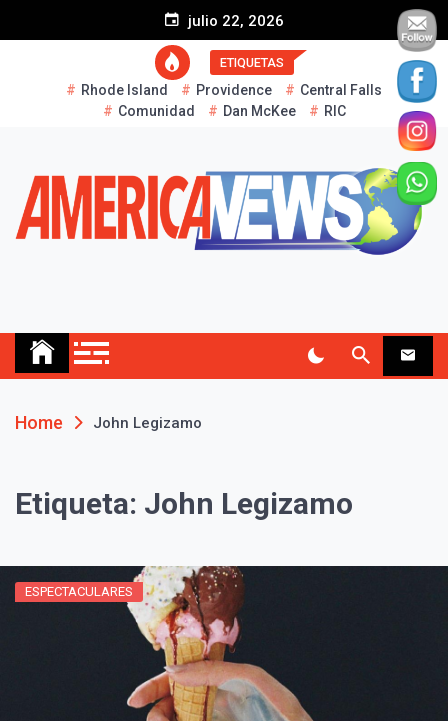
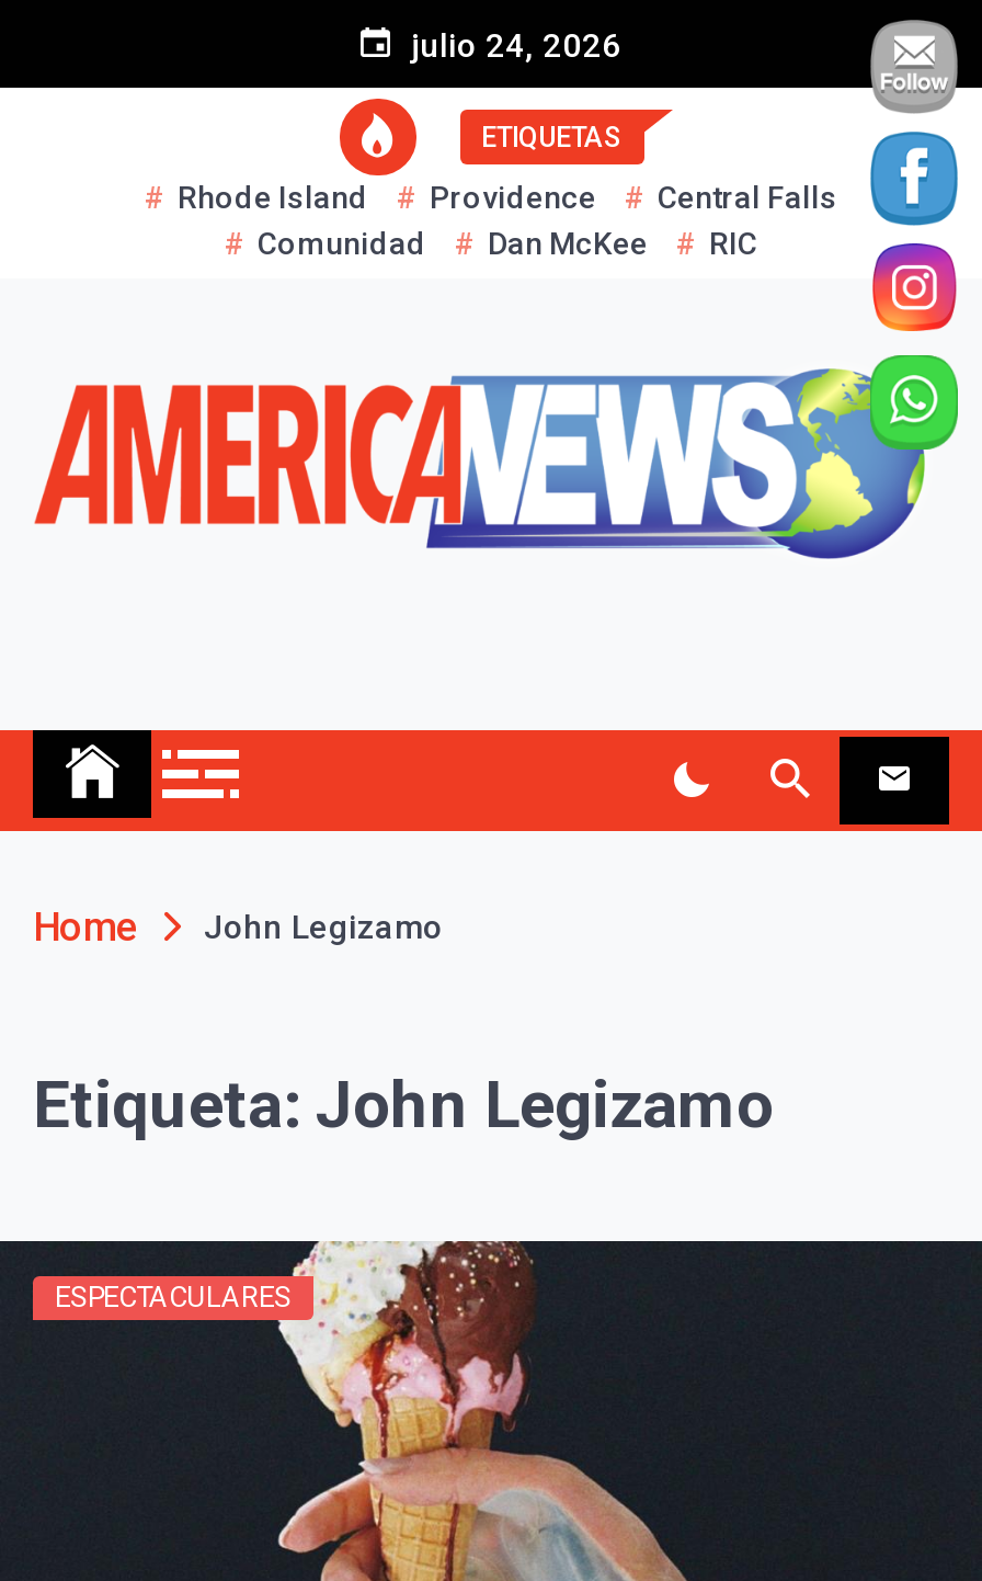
[183,12,283,30] julio 22, 2026 -> [402,26,621,66] julio 24, 2026

